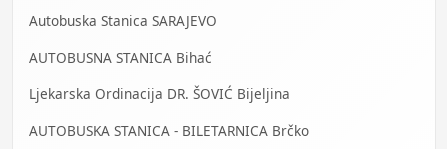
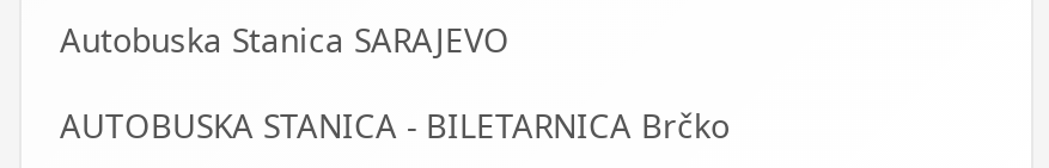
[29,47,290,103] AUTOBUSNA STANICA Bihać | Ljekarska Ordinacija DR. ŠOVIĆ Bijeljina -> none

